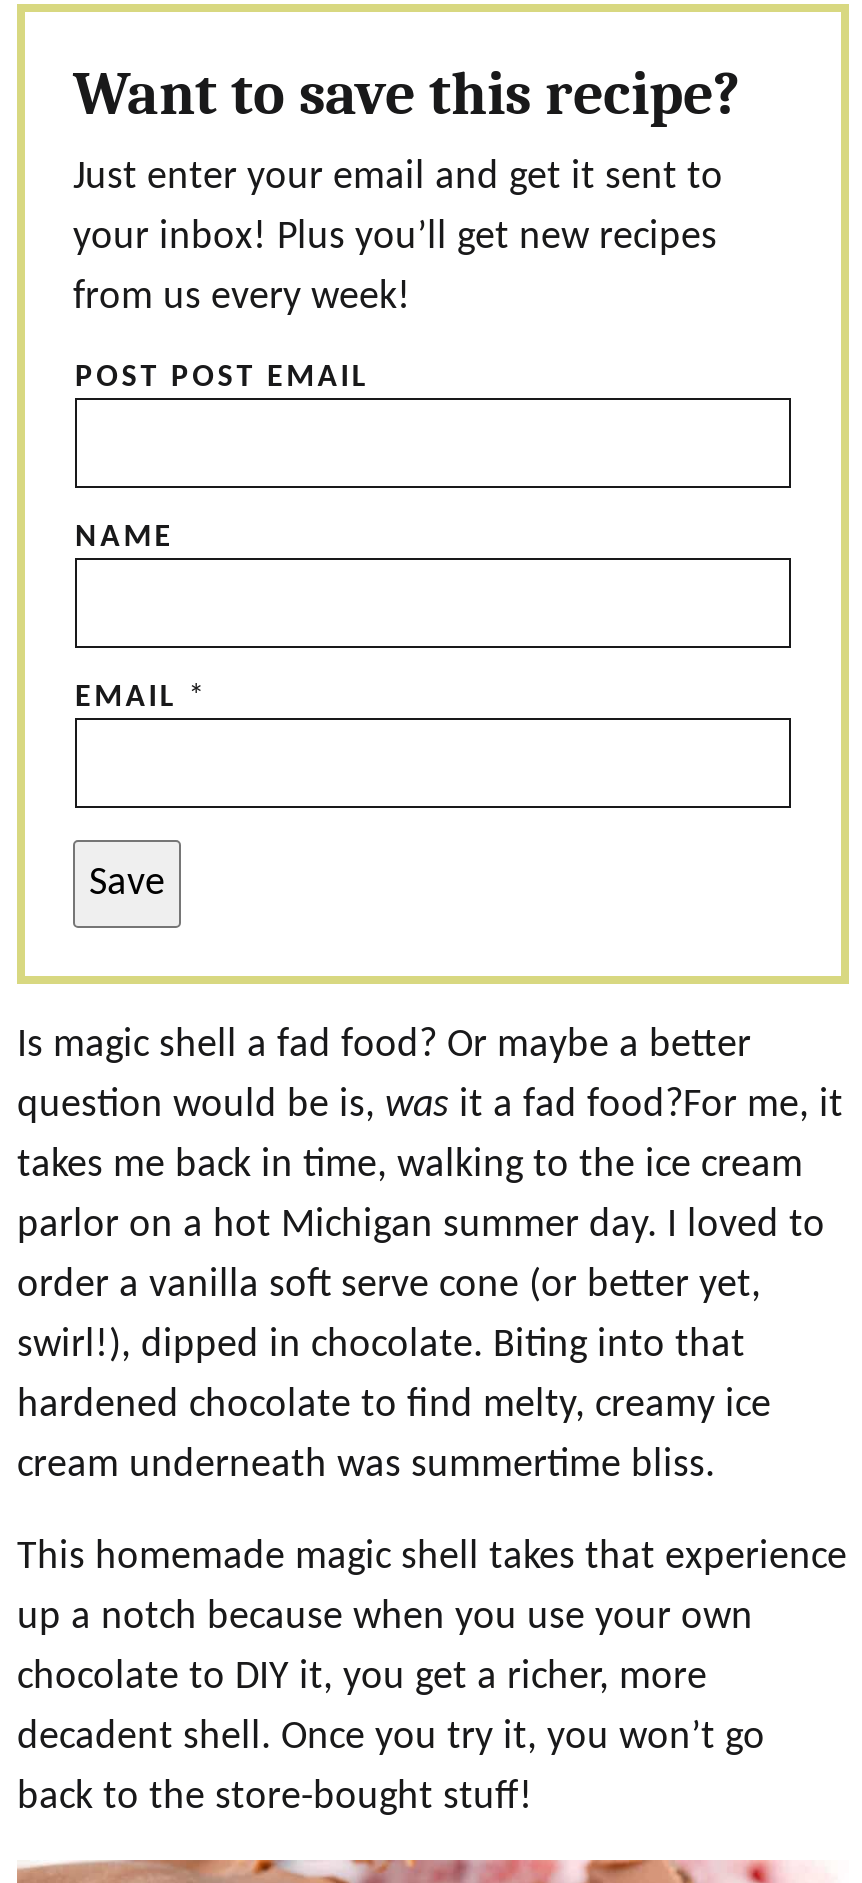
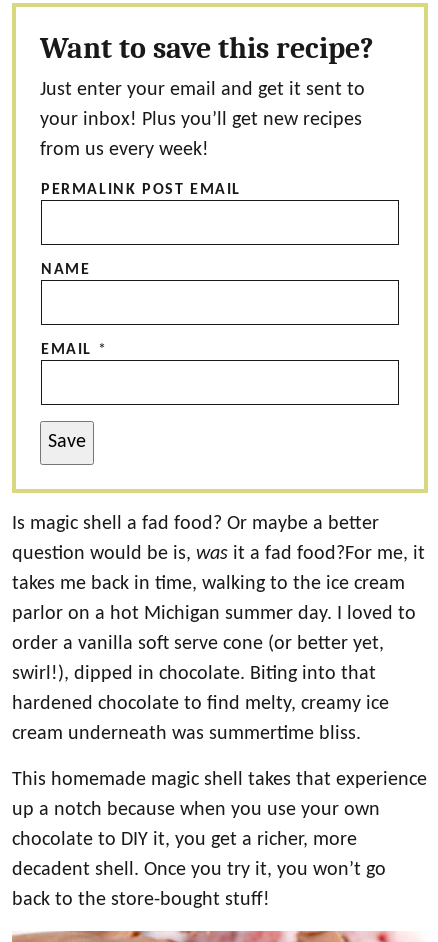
[75,363,369,395] POST POST EMAIL -> [41,182,241,198] PERMALINK POST EMAIL

